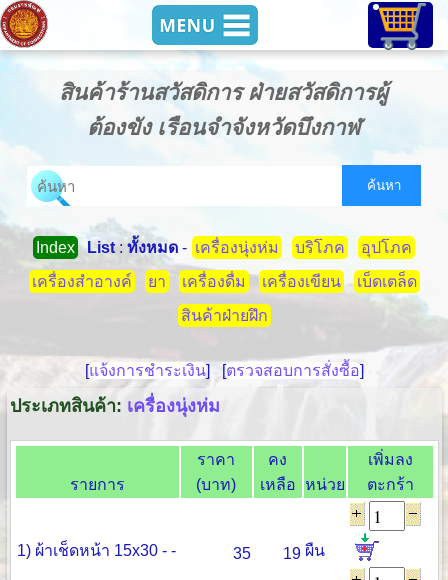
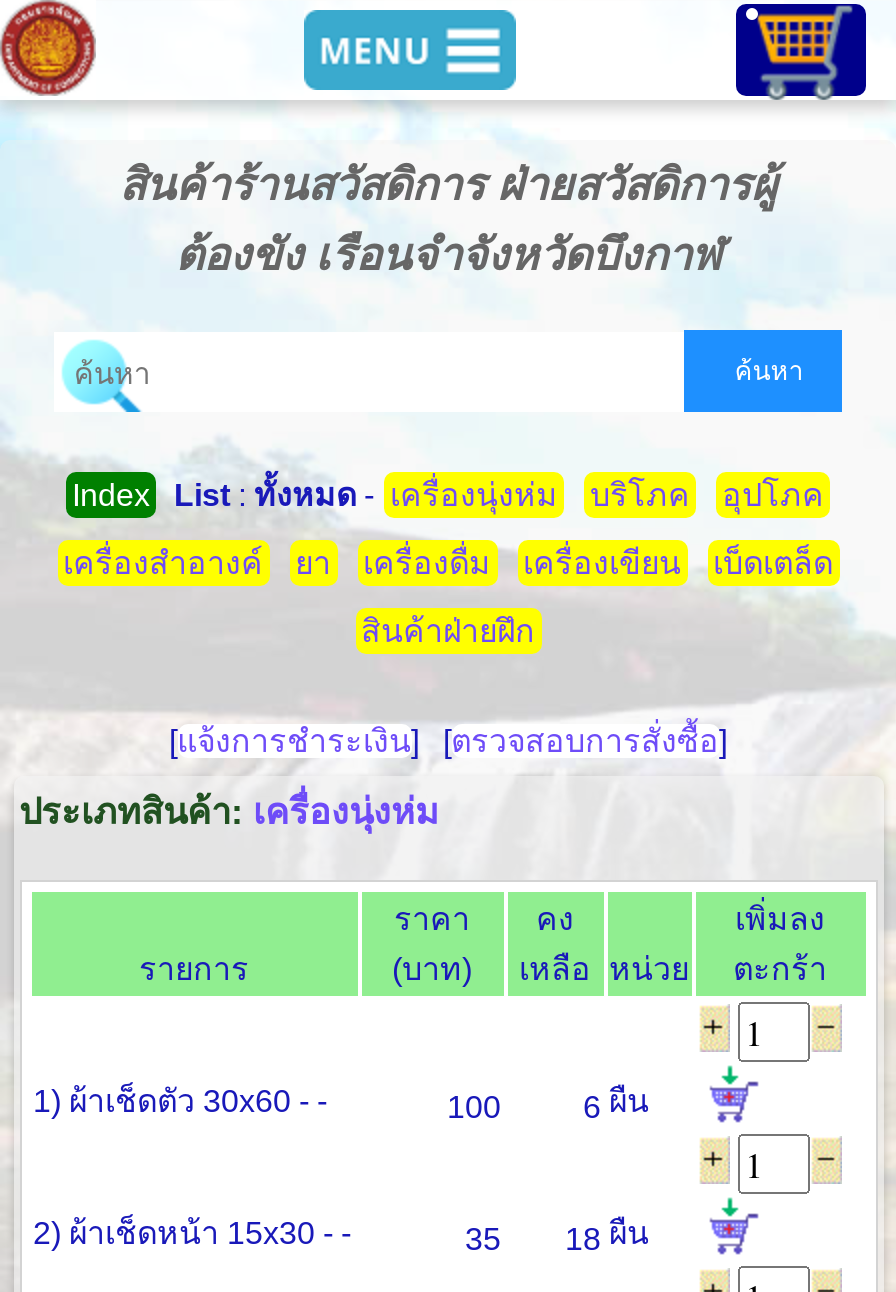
[16,542,175,559] 1) ผ้าเช็ดหน้า 15x30 - - -> [33,1084,649,1250] 1) ผ้าเช็ดตัว 30x60 - - | 100 | 6 ผืน | 2) ผ้าเช็ดหน้า 15x30 - -
[232,542,324,562] 35 19 ผืน -> [465,1216,649,1256] 35 18 ผืน

